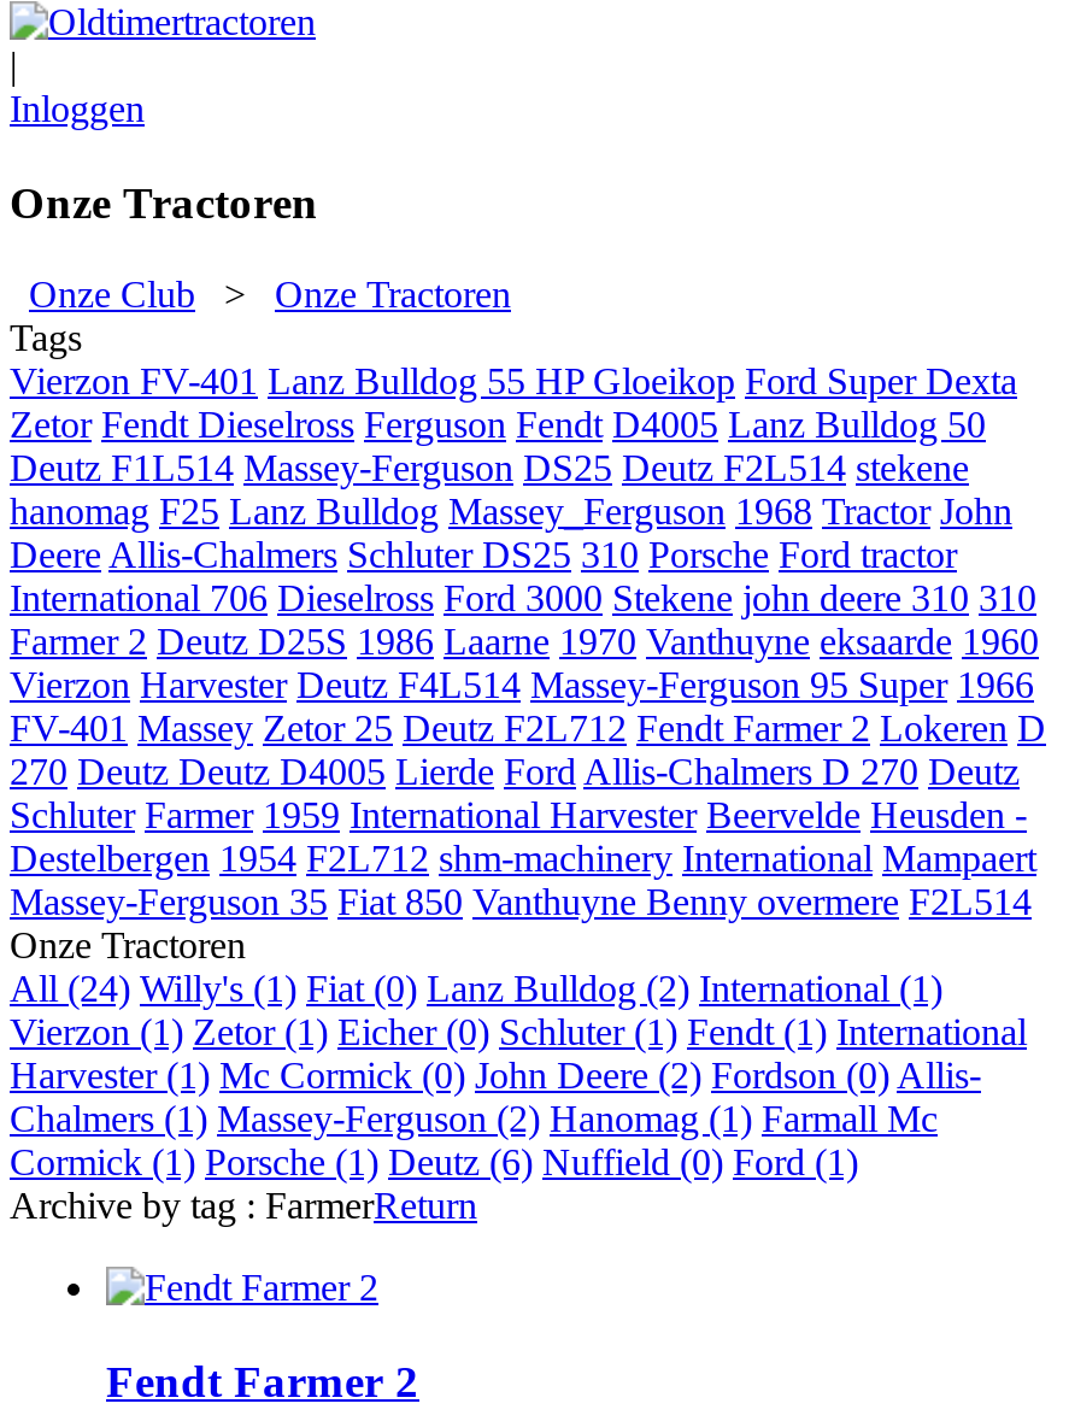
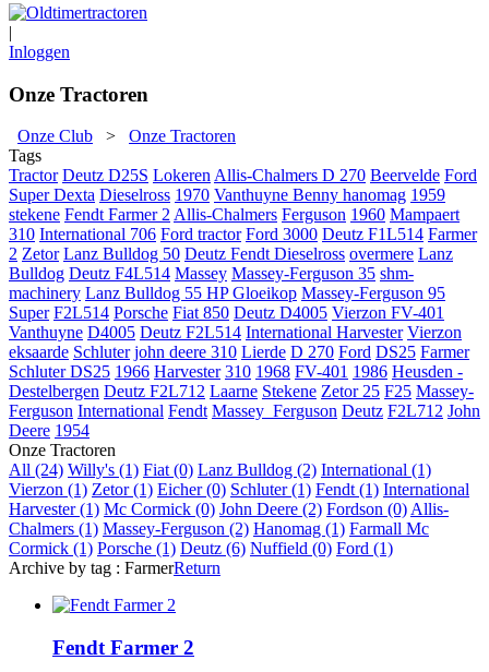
[10,361,1046,923] Vierzon FV-401 Lanz Bulldog 55 HP Gloeikop Ford Super Dexta | Zetor Fendt Dieselross Ferguson Fendt D4005 Lanz Bulldog 50 | Deutz F1L514 Massey-Ferguson DS25 Deutz F2L514 stekene | hanomag F25 Lanz Bulldog Massey_Ferguson 1968 Tractor John | Deere Allis-Chalmers Schluter DS25 310 Porsche Ford tractor | International 706 Dieselross Ford 3000 Stekene john deere 310 310 | Farmer 2 Deutz D25S 1986 Laarne 1970 Vanthuyne eksaarde 1960 | Vierzon Harvester Deutz F4L514 Massey-Ferguson 95 Super 1966 | FV-401 Massey Zetor 25 Deutz F2L712 Fendt Farmer 2 Lokeren D | 270 Deutz Deutz D4005 Lierde Ford Allis-Chalmers D 270 Deutz | Schluter Farmer 1959 International Harvester Beervelde Heusden - | Destelbergen 1954 F2L712 shm-machinery International Mampaert | Massey-Ferguson 35 Fiat 850 Vanthuyne Benny overmere F2L514 -> [9,166,480,440] Tractor Deutz D25S Lokeren Allis-Chalmers D 270 Beervelde Ford | Super Dexta Dieselross 1970 Vanthuyne Benny hanomag 1959 | stekene Fendt Farmer 2 Allis-Chalmers Ferguson 1960 Mampaert | 310 International 706 Ford tractor Ford 3000 Deutz F1L514 Farmer | 2 Zetor Lanz Bulldog 50 Deutz Fendt Dieselross overmere Lanz | Bulldog Deutz F4L514 Massey Massey-Ferguson 35 shm- | machinery Lanz Bulldog 55 HP Gloeikop Massey-Ferguson 95 | Super F2L514 Porsche Fiat 850 Deutz D4005 Vierzon FV-401 | Vanthuyne D4005 Deutz F2L514 International Harvester Vierzon | eksaarde Schluter john deere 310 Lierde D 270 Ford DS25 Farmer | Schluter DS25 1966 Harvester 310 1968 FV-401 1986 Heusden - | Destelbergen Deutz F2L712 Laarne Stekene Zetor 25 F25 Massey- | Ferguson International Fendt Massey_Ferguson Deutz F2L712 John | Deere 1954

